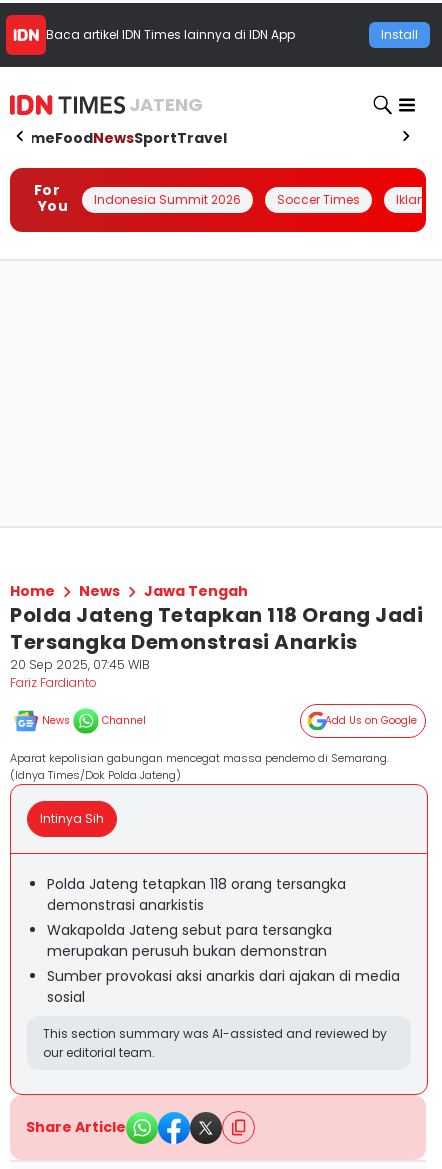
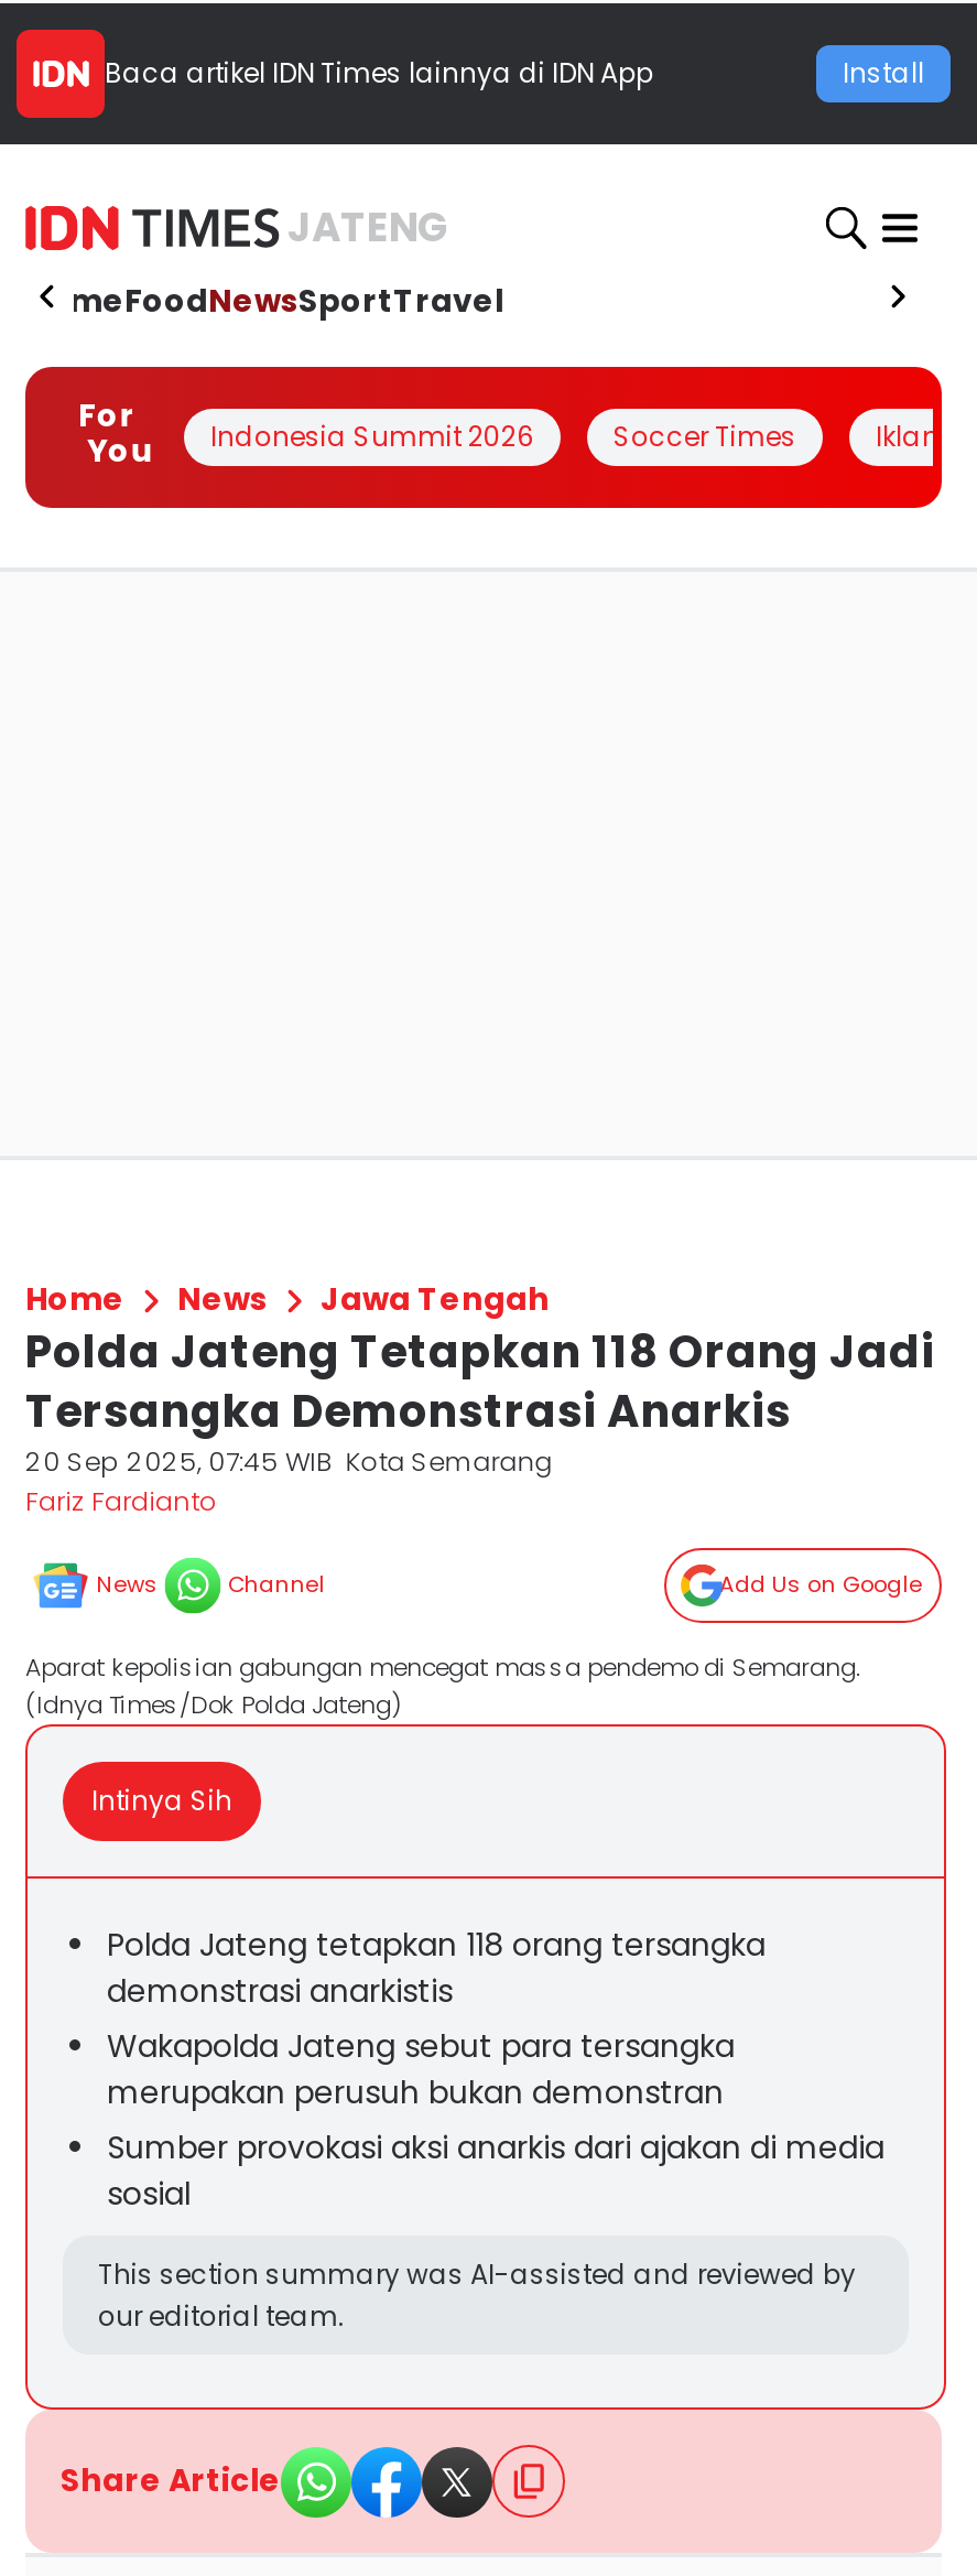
[10,656,150,673] 20 Sep 2025, 07:45 WIB -> [25,1442,552,1480] 20 Sep 2025, 07:45 WIB Kota Semarang

